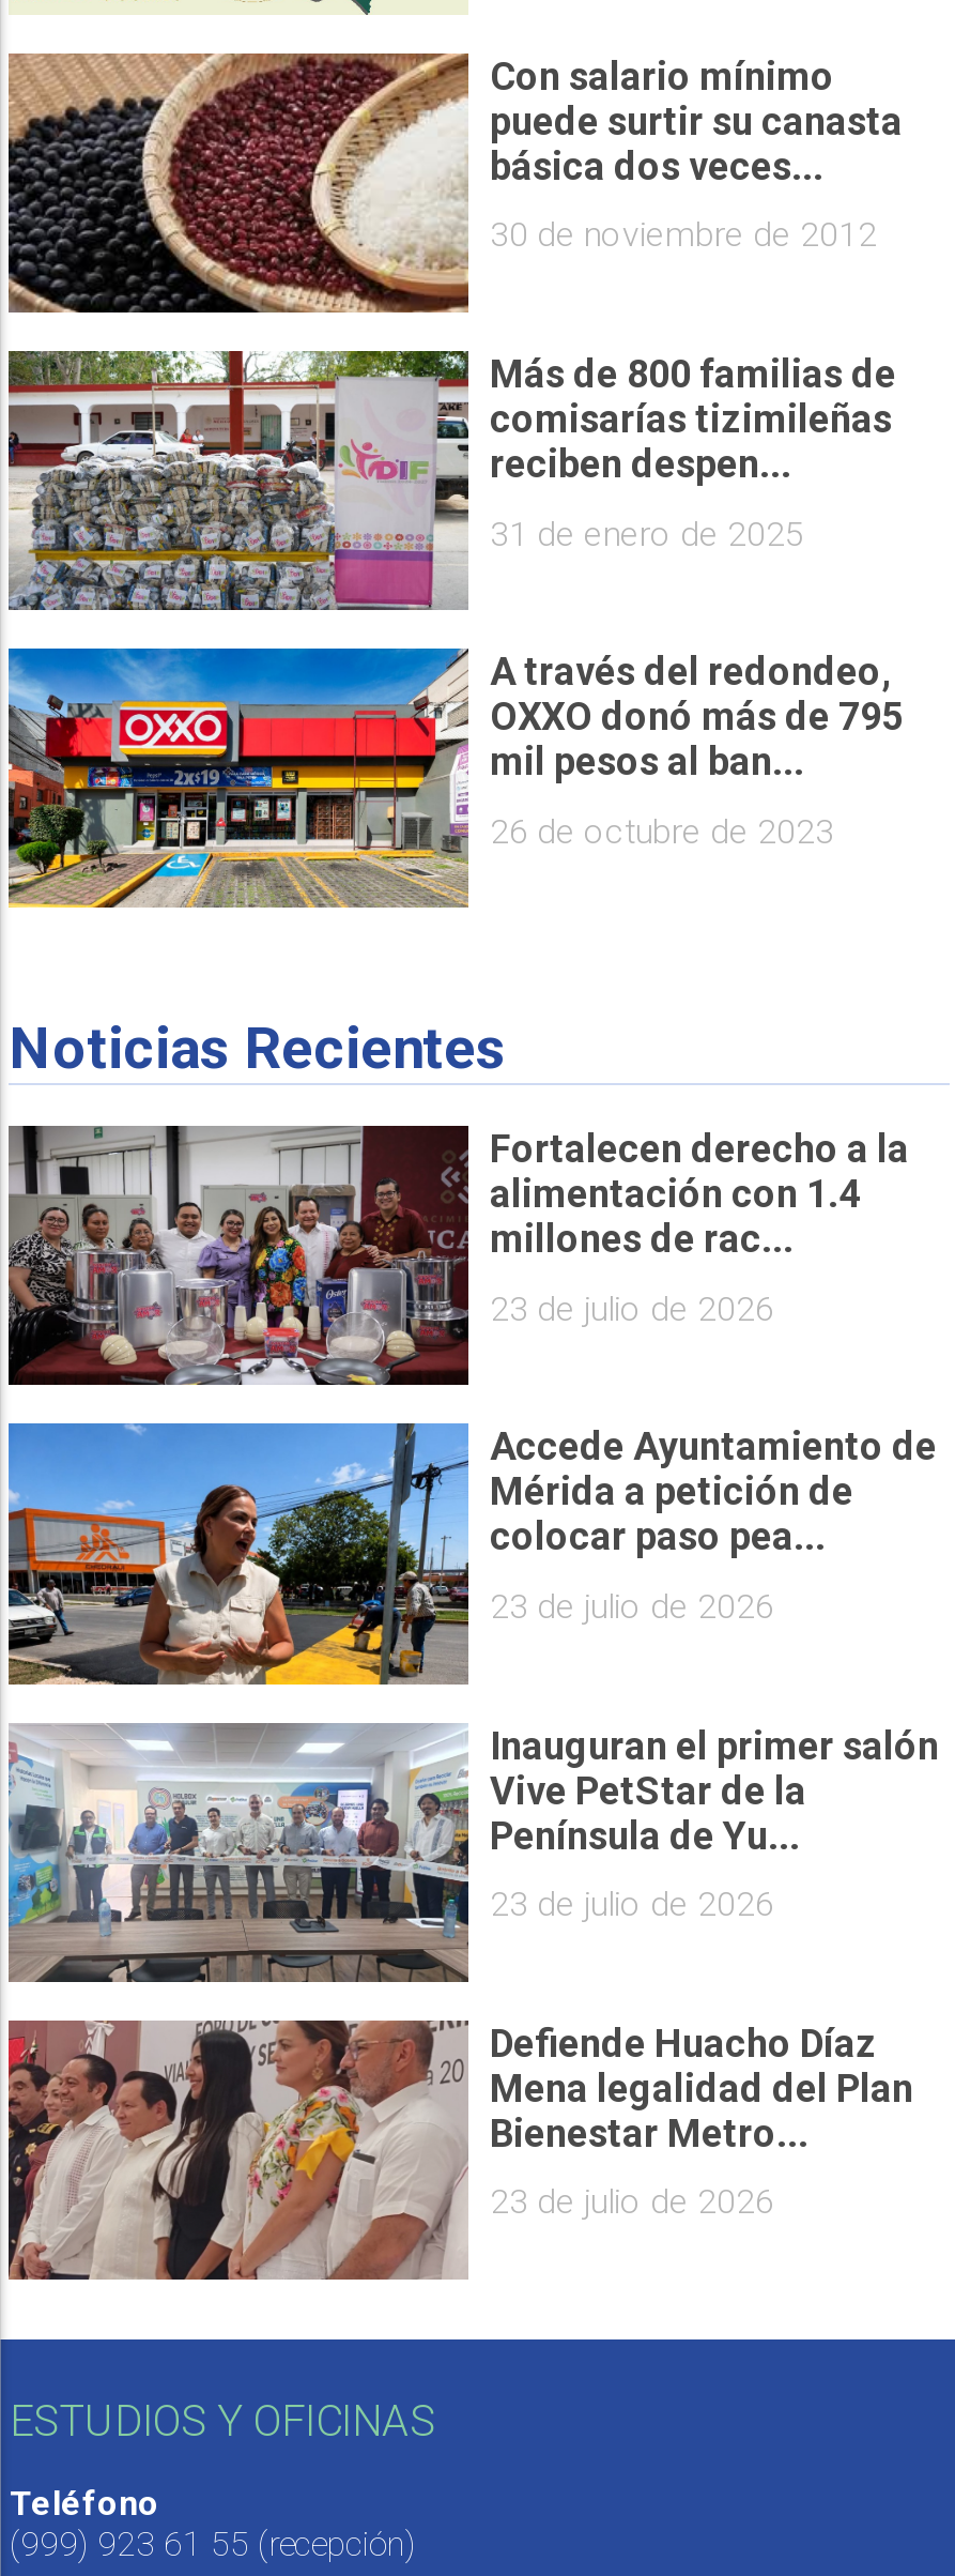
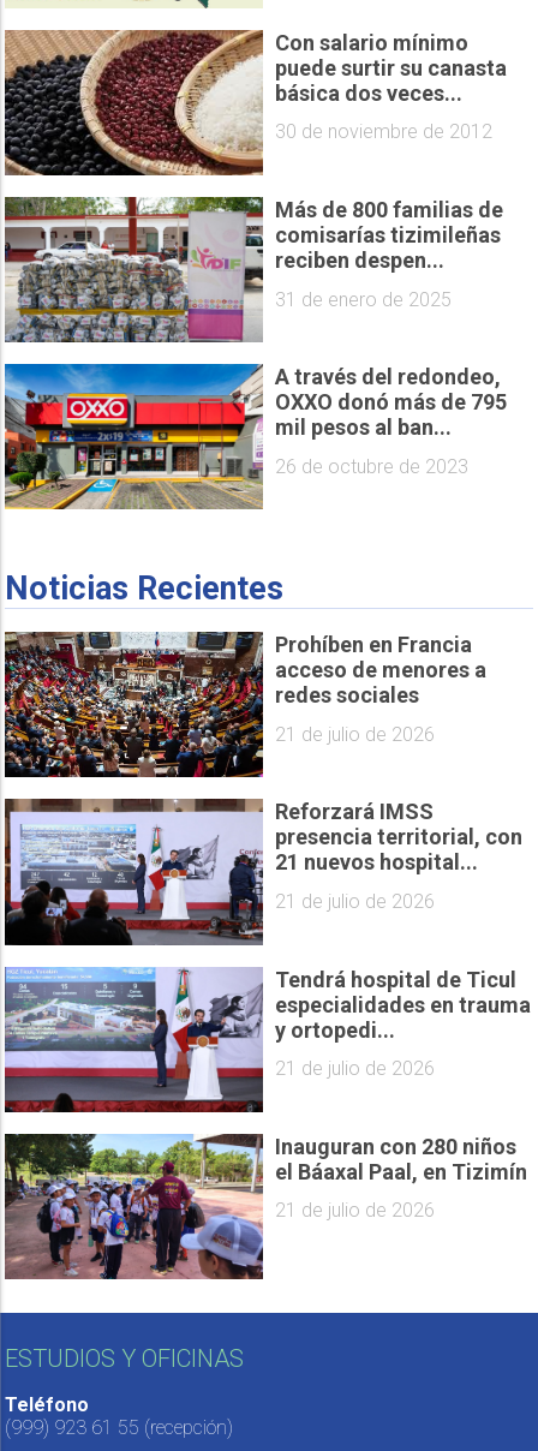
[6,1124,909,1387] [image] | Fortalecen derecho a la | alimentación con 1.4 | millones de rac... -> [4,631,486,778] [image] | Prohíben en Francia | acceso de menores a | redes sociales
[490,1288,774,1329] 23 de julio de 2026 -> [275,723,435,746] 21 de julio de 2026
[6,1421,937,1687] [image] | Accede Ayuntamiento de | Mérida a petición de | colocar paso pea... -> [4,798,522,947] [image] | Reforzará IMSS | presencia territorial, con | 21 nuevos hospital...
[490,1586,774,1627] 23 de julio de 2026 -> [275,890,435,913] 21 de julio de 2026
[6,1721,939,1982] [image] | Inauguran el primer salón | Vive PetStar de la | Península de Yu... -> [4,966,531,1112] [image] | Tendrá hospital de Ticul | especialidades en trauma | y ortopedi...
[490,1884,774,1924] 23 de julio de 2026 -> [275,1057,435,1080] 21 de julio de 2026
[6,2018,913,2282] [image] | Defiende Huacho Díaz | Mena legalidad del Plan | Bienestar Metro... -> [4,1133,527,1280] [image] | Inauguran con 280 niños | el Báaxal Paal, en Tizimín
[490,2182,774,2222] 23 de julio de 2026 -> [275,1199,435,1222] 21 de julio de 2026

